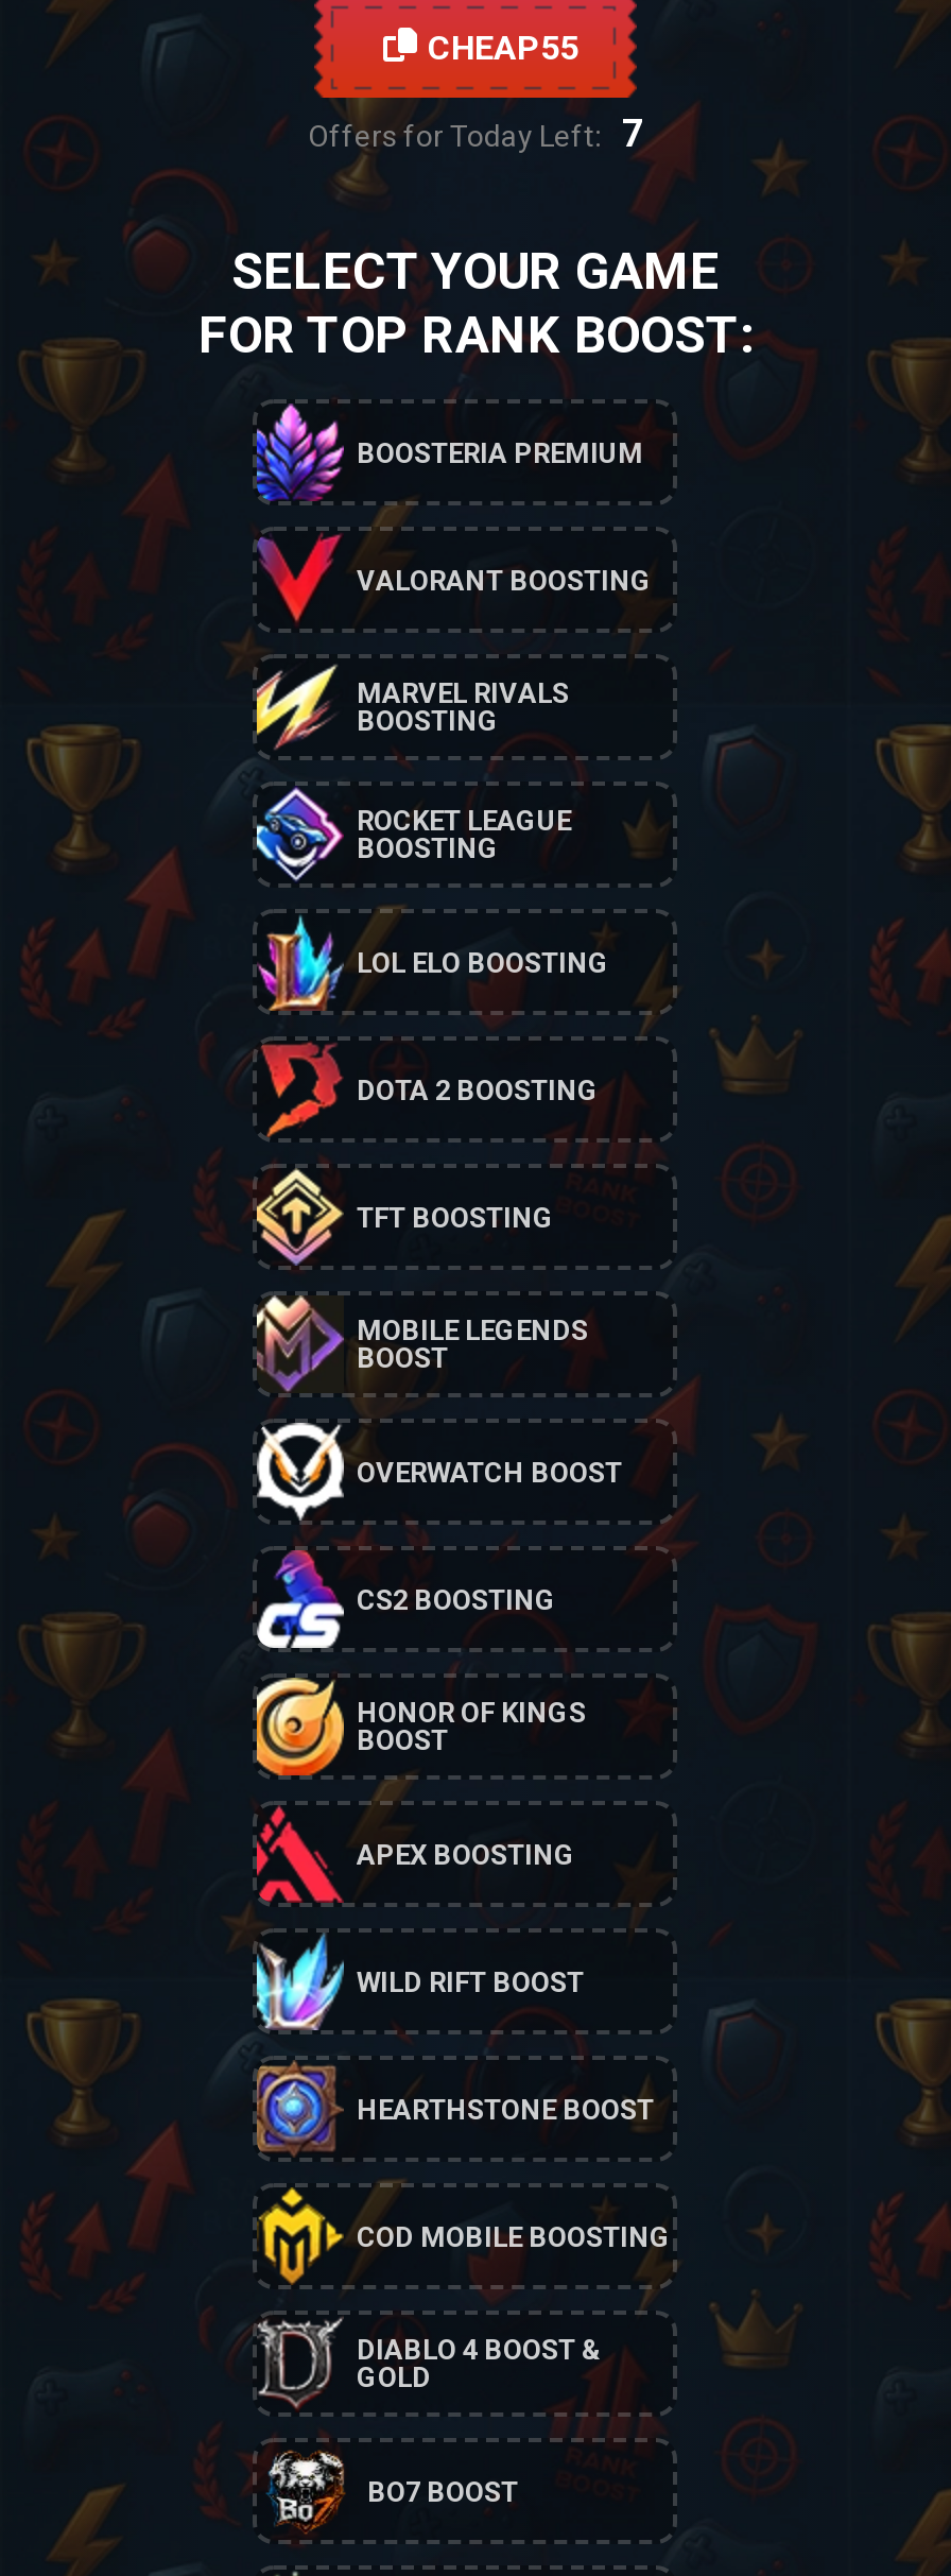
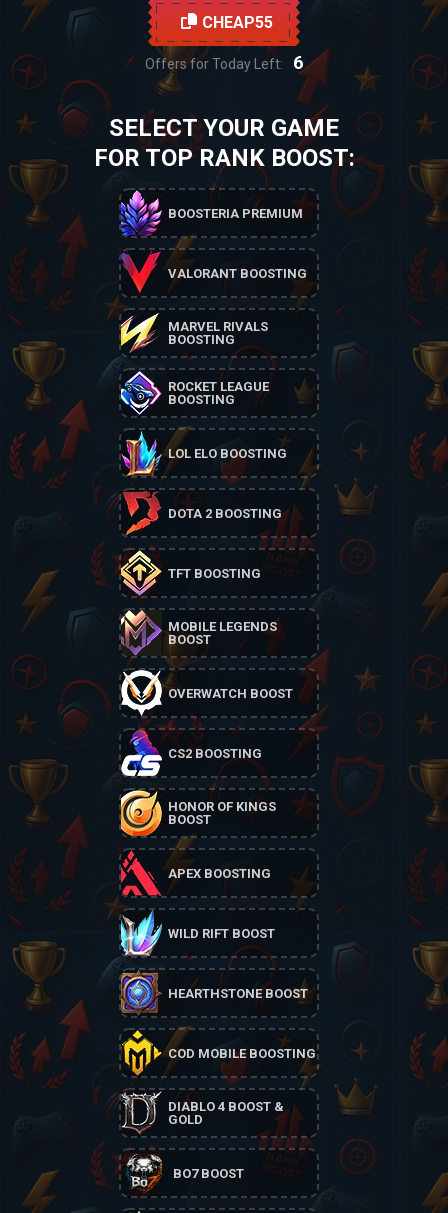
[308,110,643,155] Offers for Today Left: 7 -> [145,52,303,73] Offers for Today Left: 6

